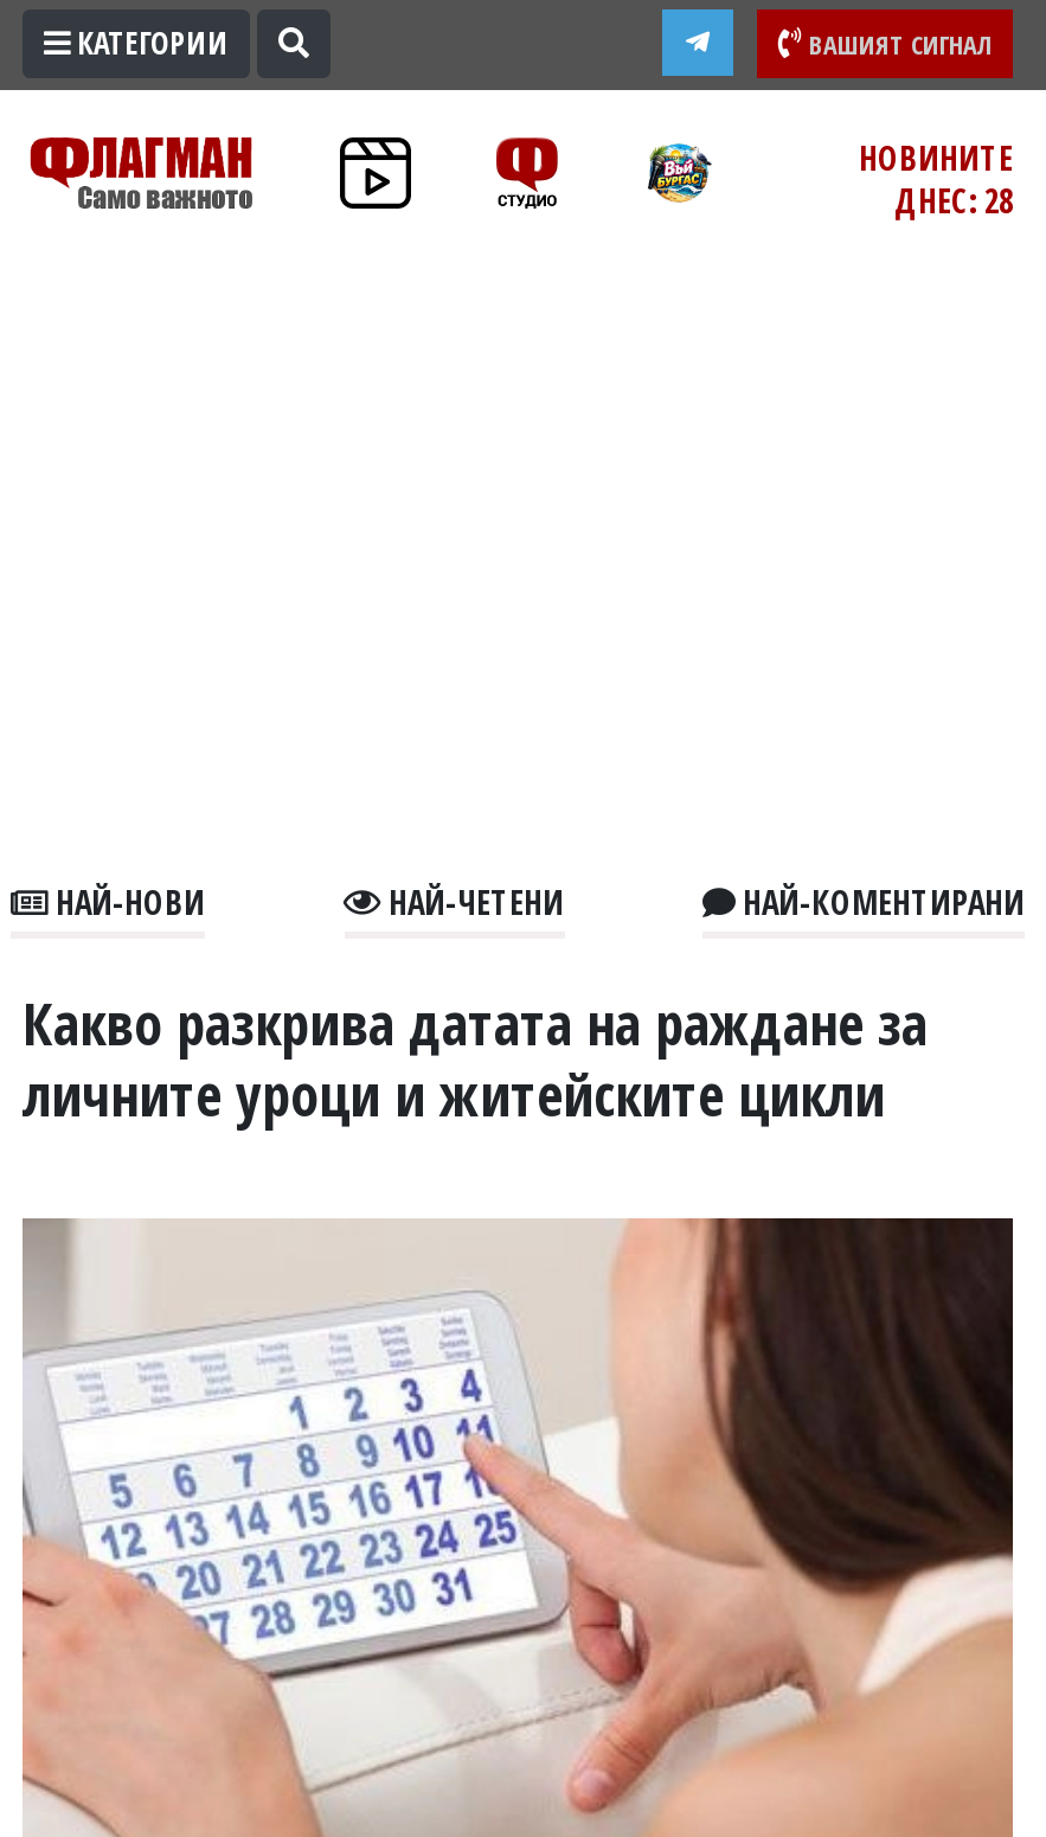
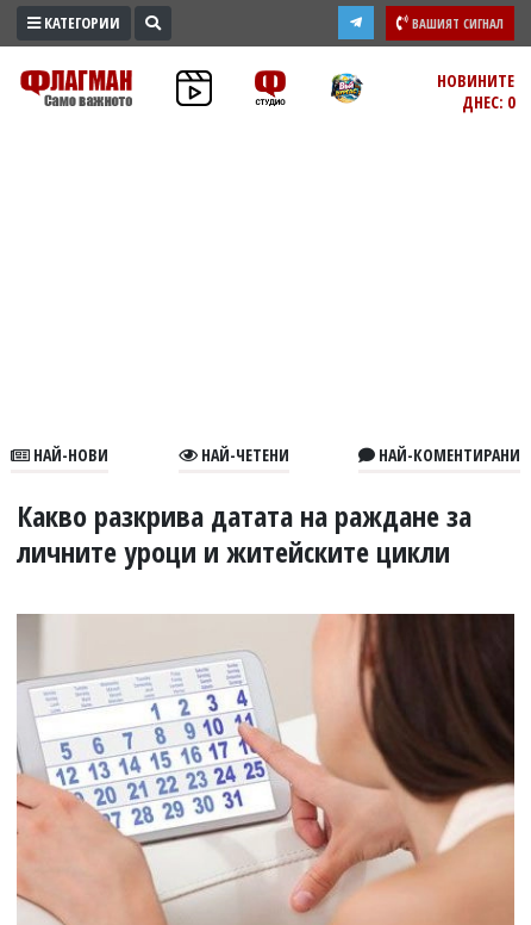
[894,178,1013,223] ДНЕС: 28 -> [462,91,514,113] ДНЕС: 0

